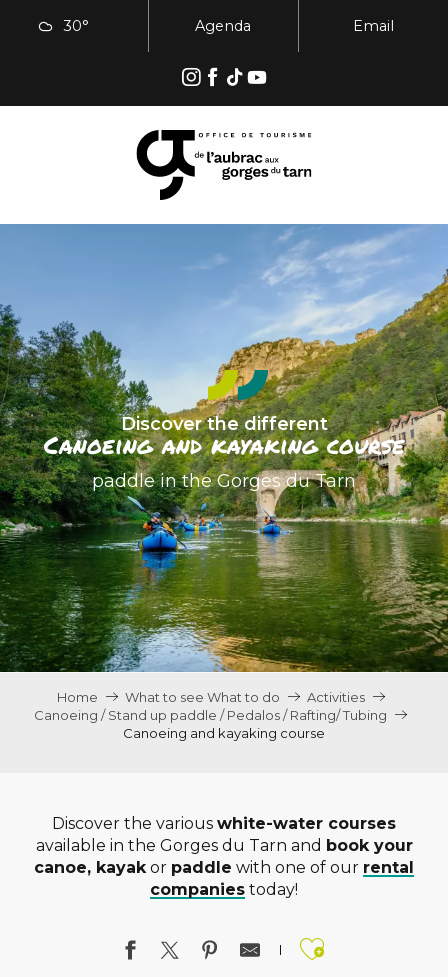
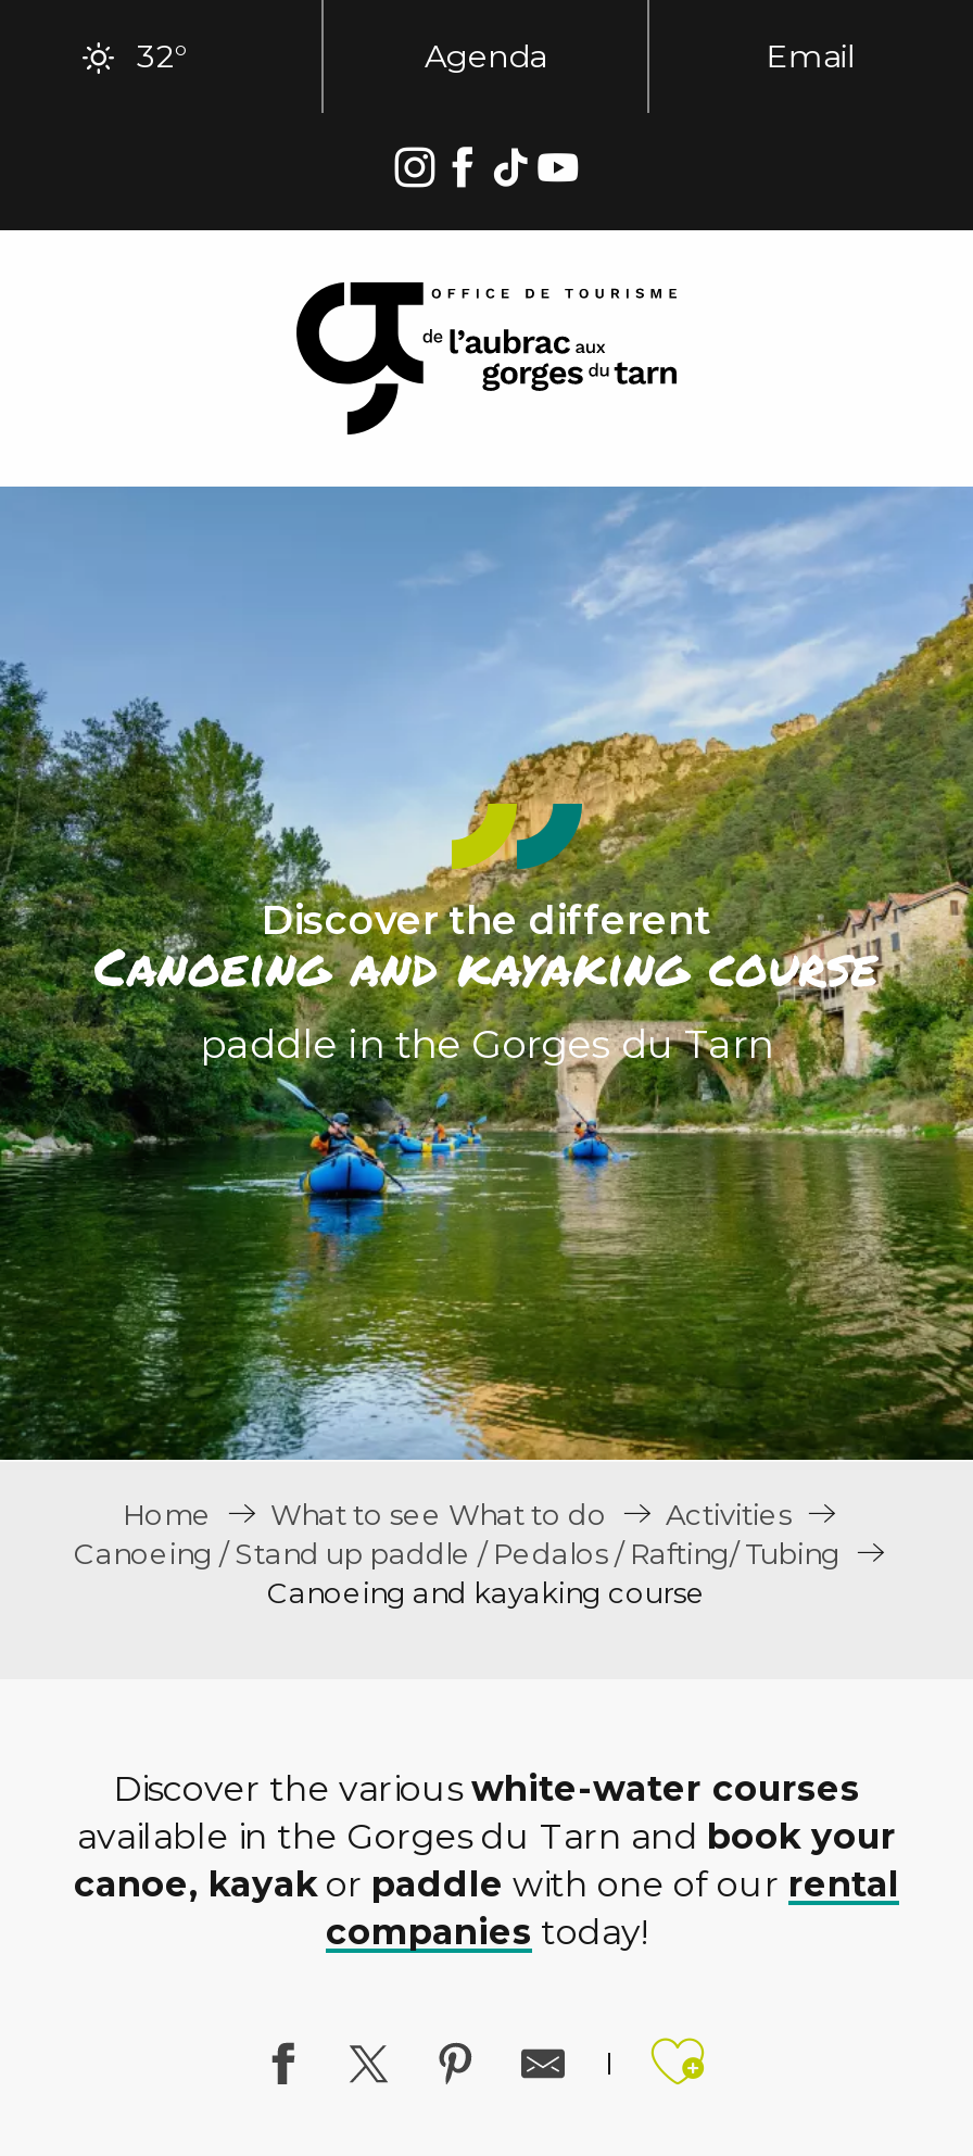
[63,17,89,35] 30° -> [137,36,189,76] 32°

